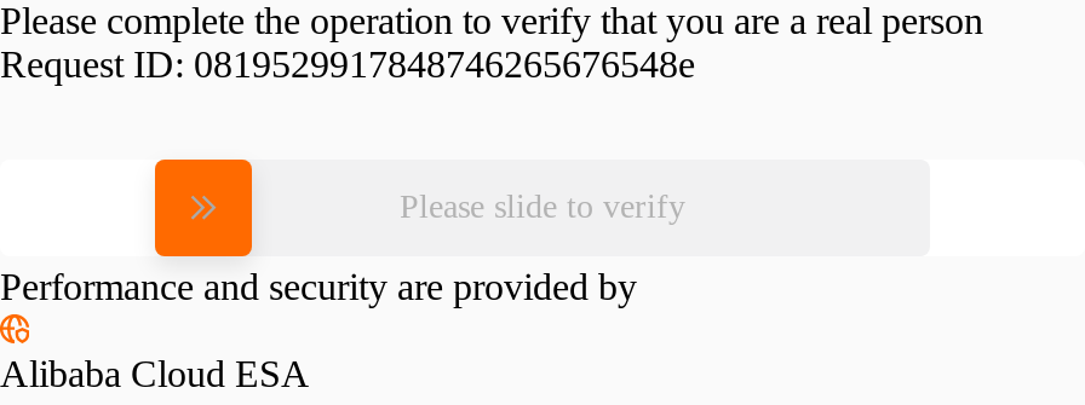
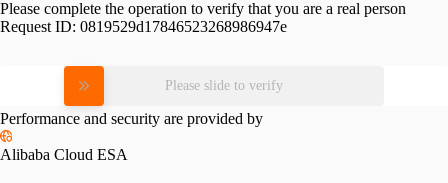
[0,44,695,85] Request ID: 0819529917848746265676548e -> [0,18,287,35] Request ID: 0819529d17846523268986947e

